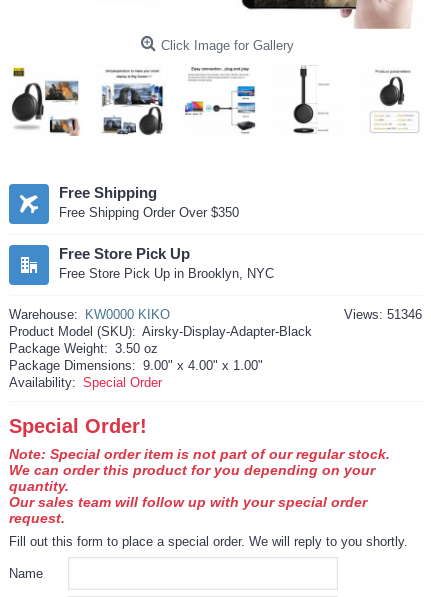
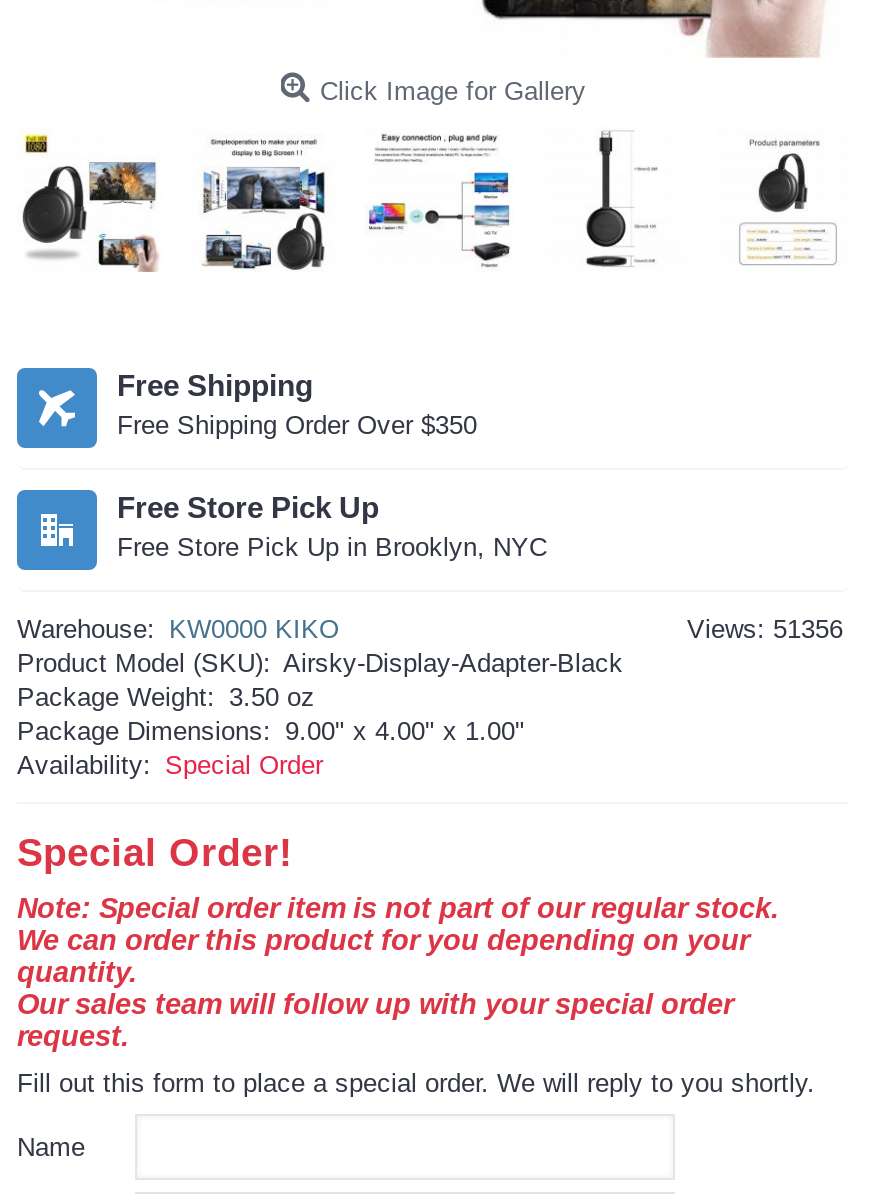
[344,307,422,322] Views: 51346 -> [687,614,843,644] Views: 51356

